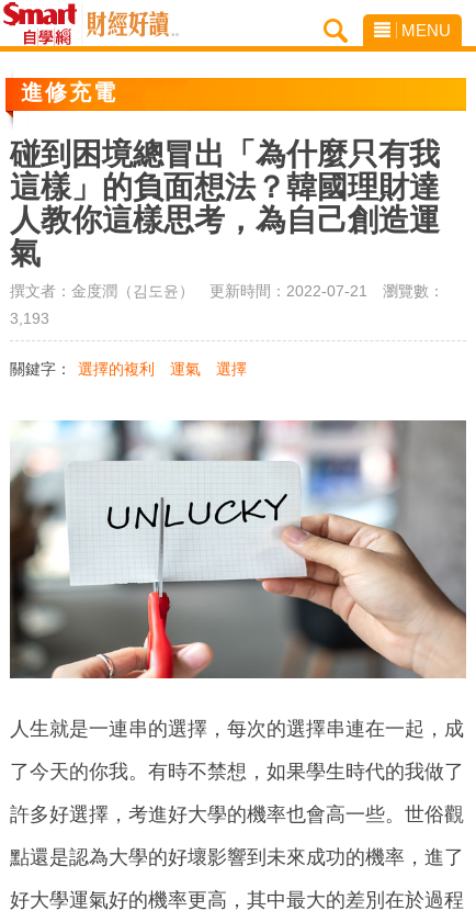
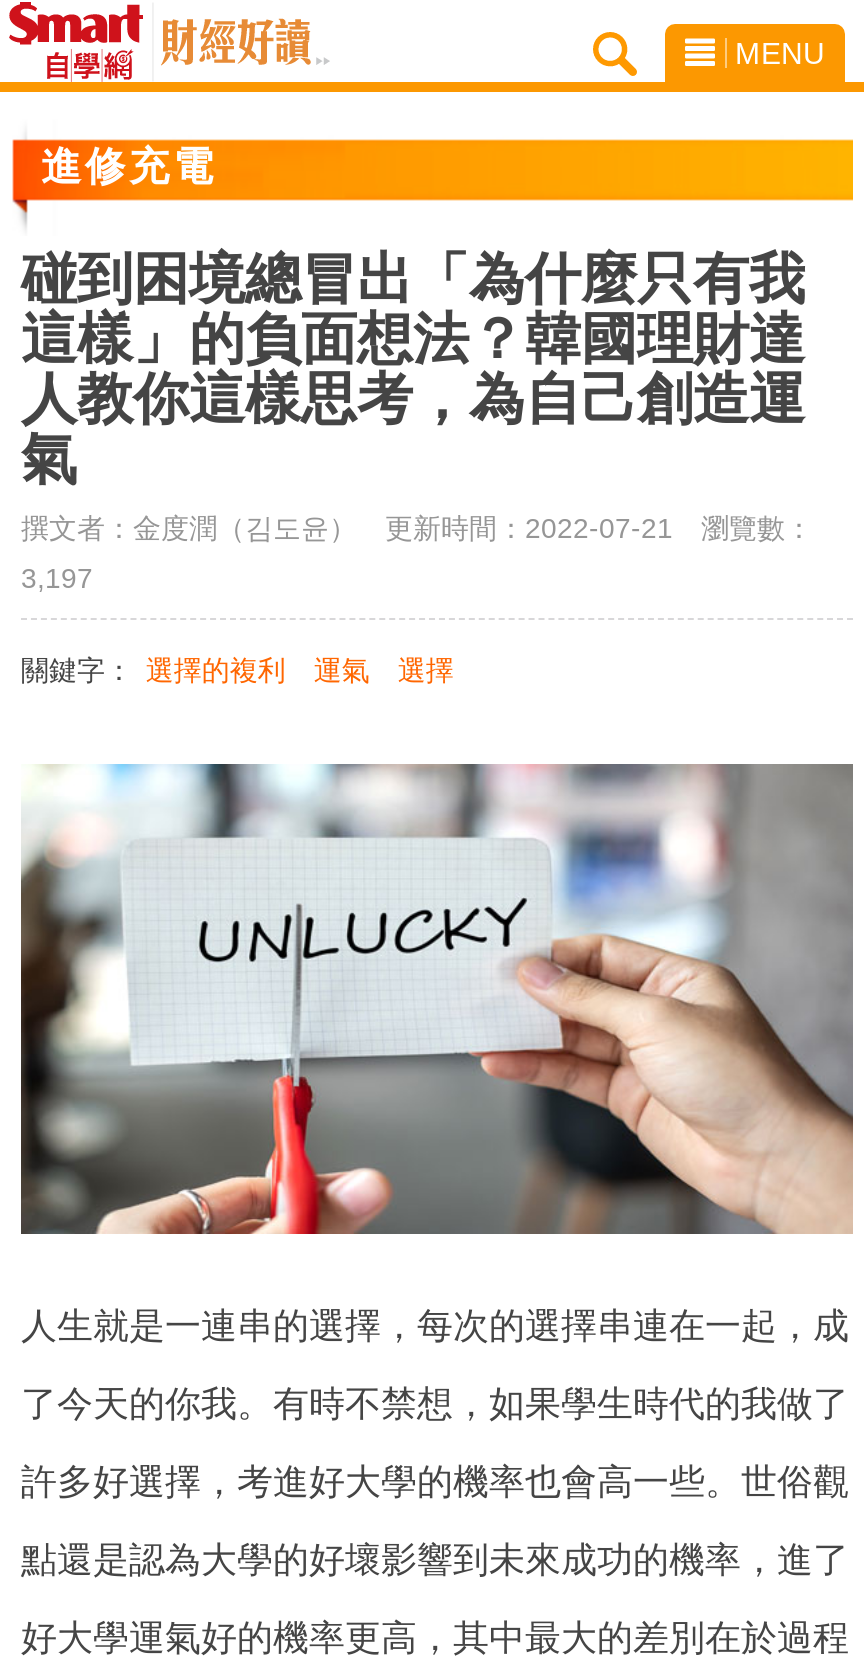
[10,310,49,327] 3,193 -> [21,562,93,594] 3,197

